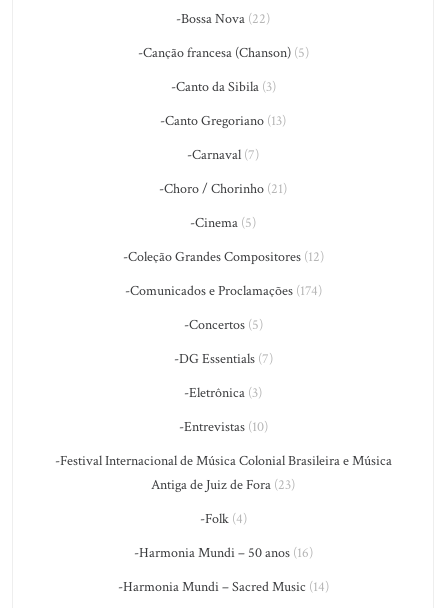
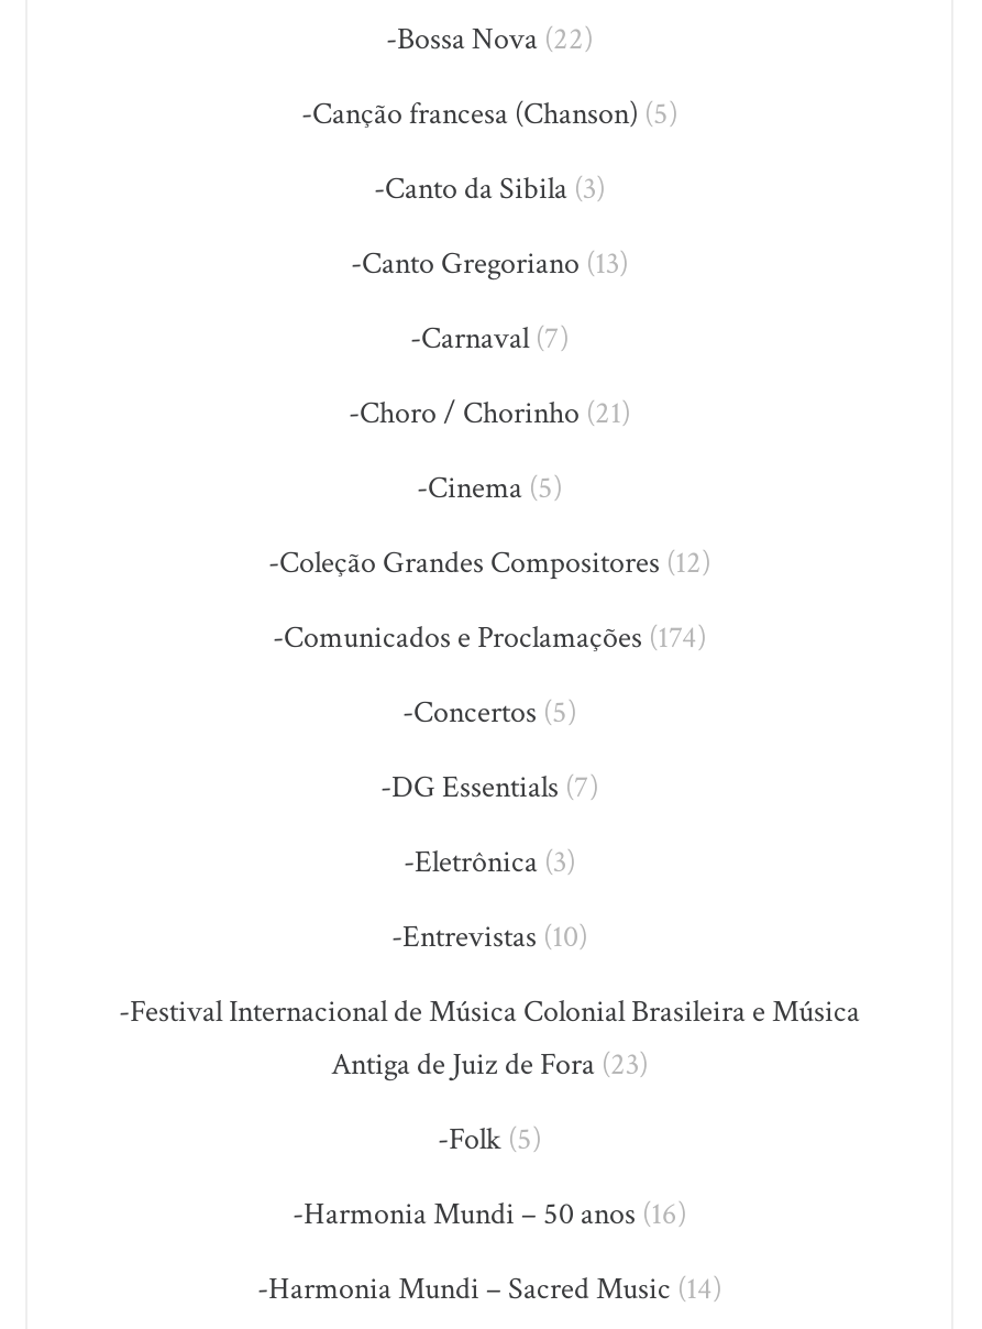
[199,510,246,528] -Folk (4) -> [438,1120,541,1160] -Folk (5)

